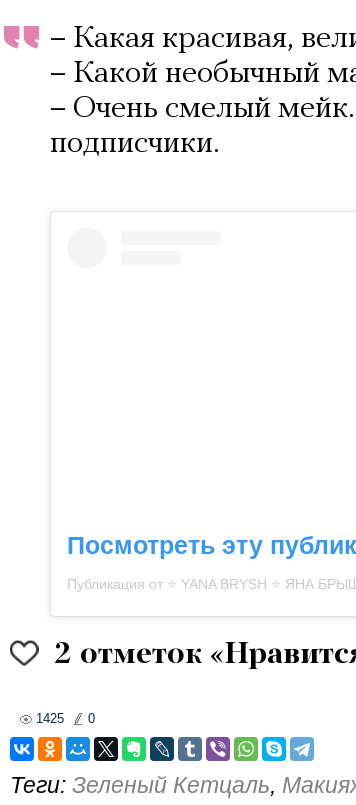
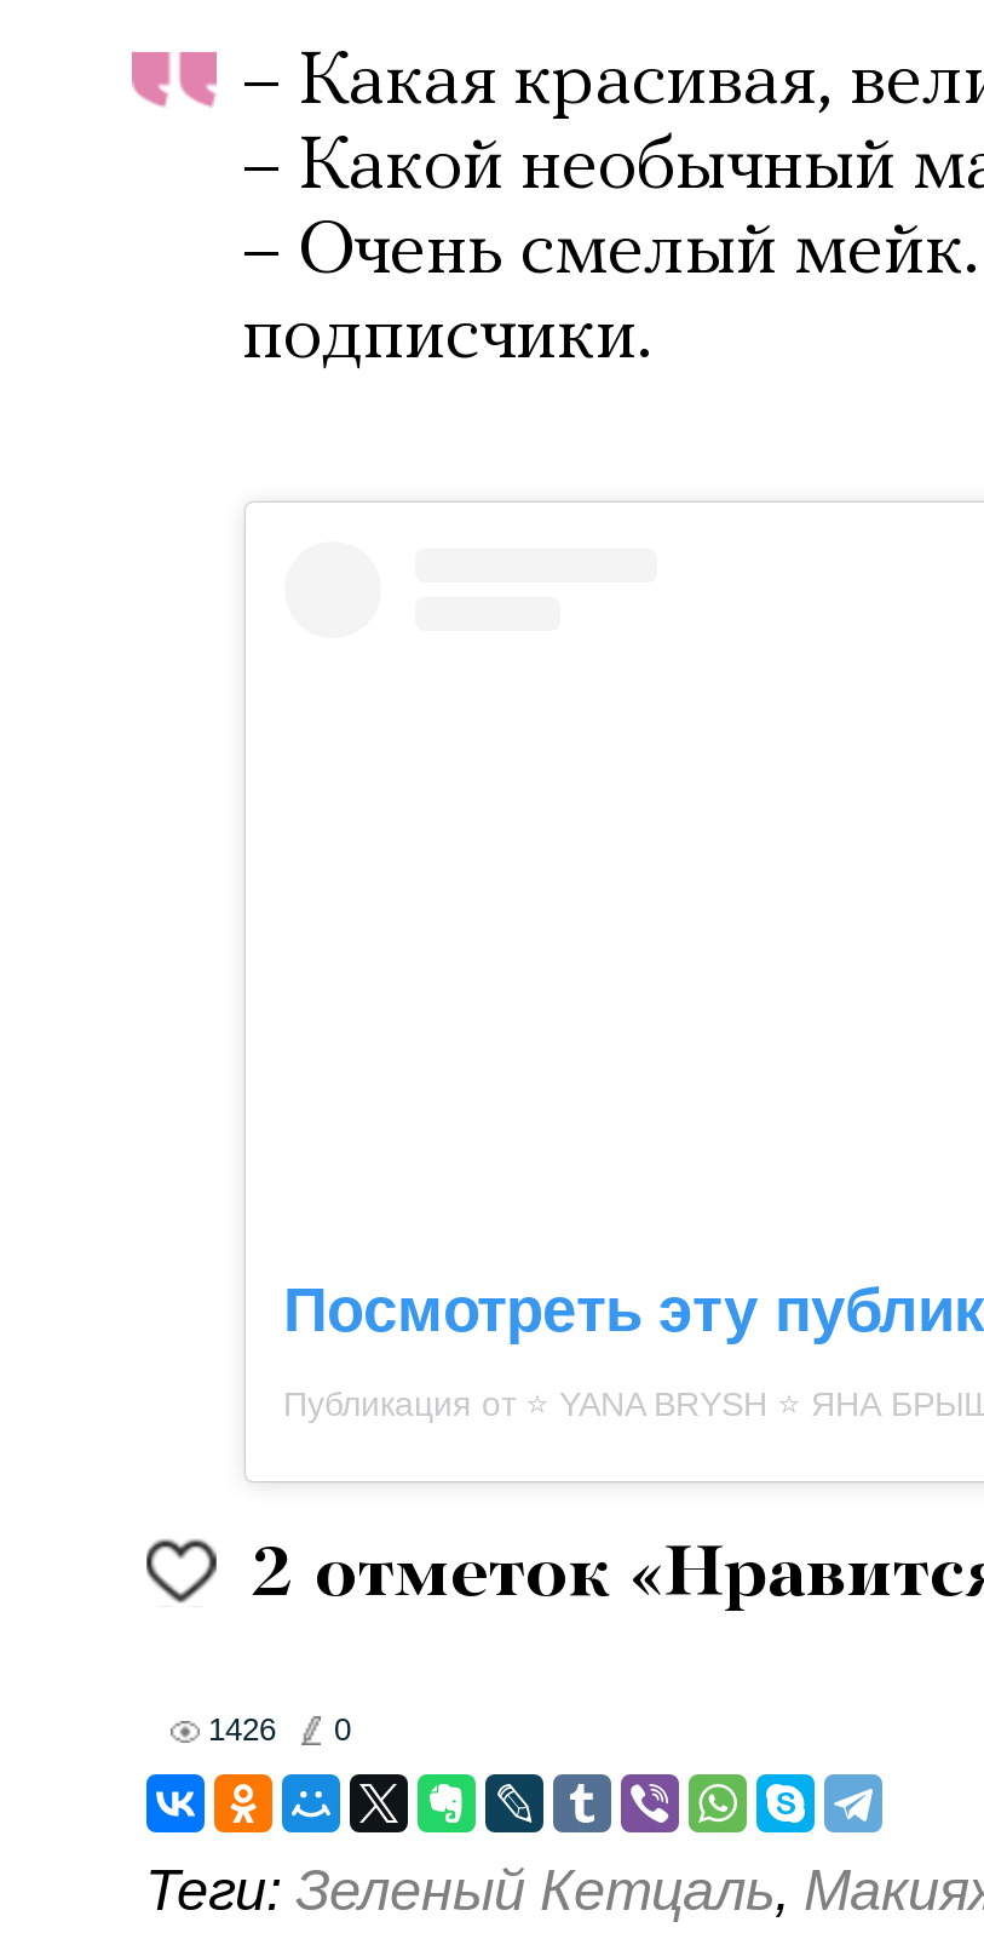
[35,711,94,726] 1425 0 -> [208,1712,351,1748] 1426 0

